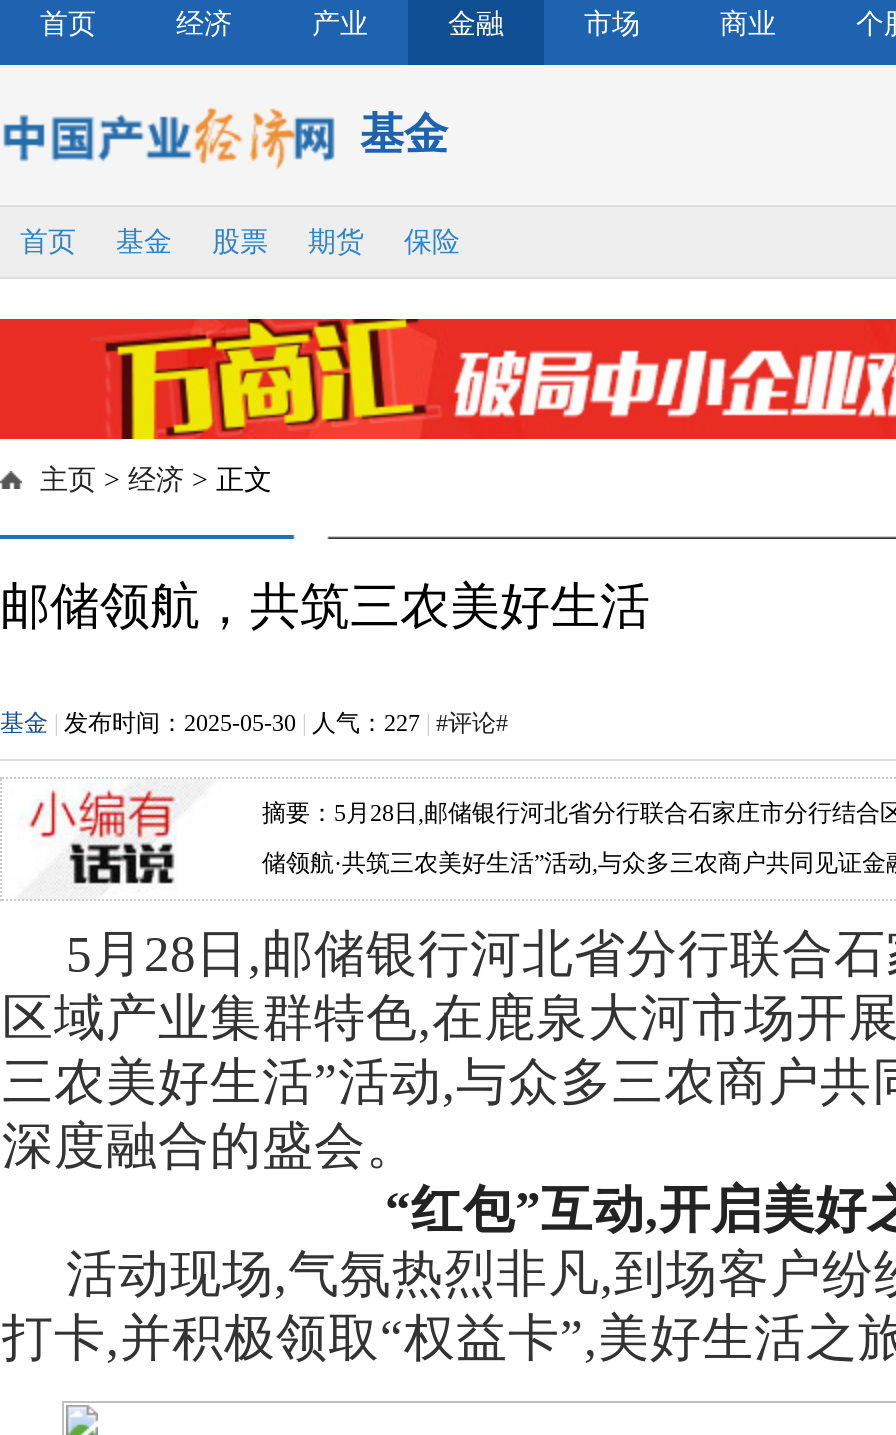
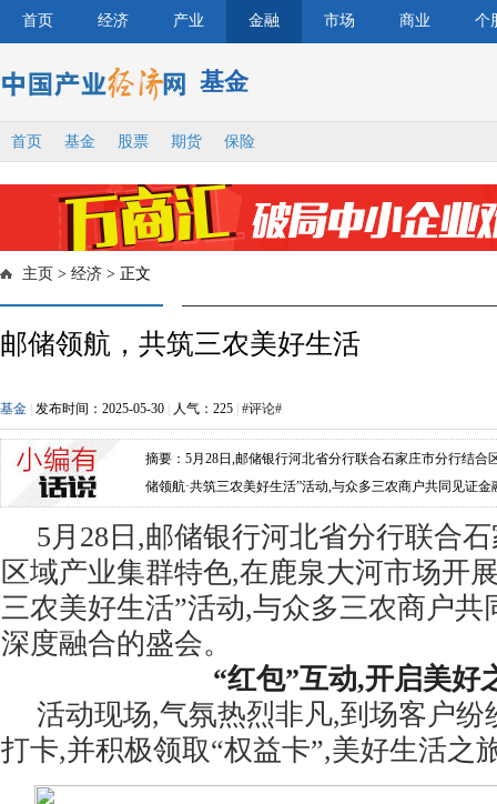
[0,709,508,737] 基金 发布时间：2025-05-30 人气：227 #评论# -> [0,401,282,416] 基金 发布时间：2025-05-30 人气：225 #评论#

